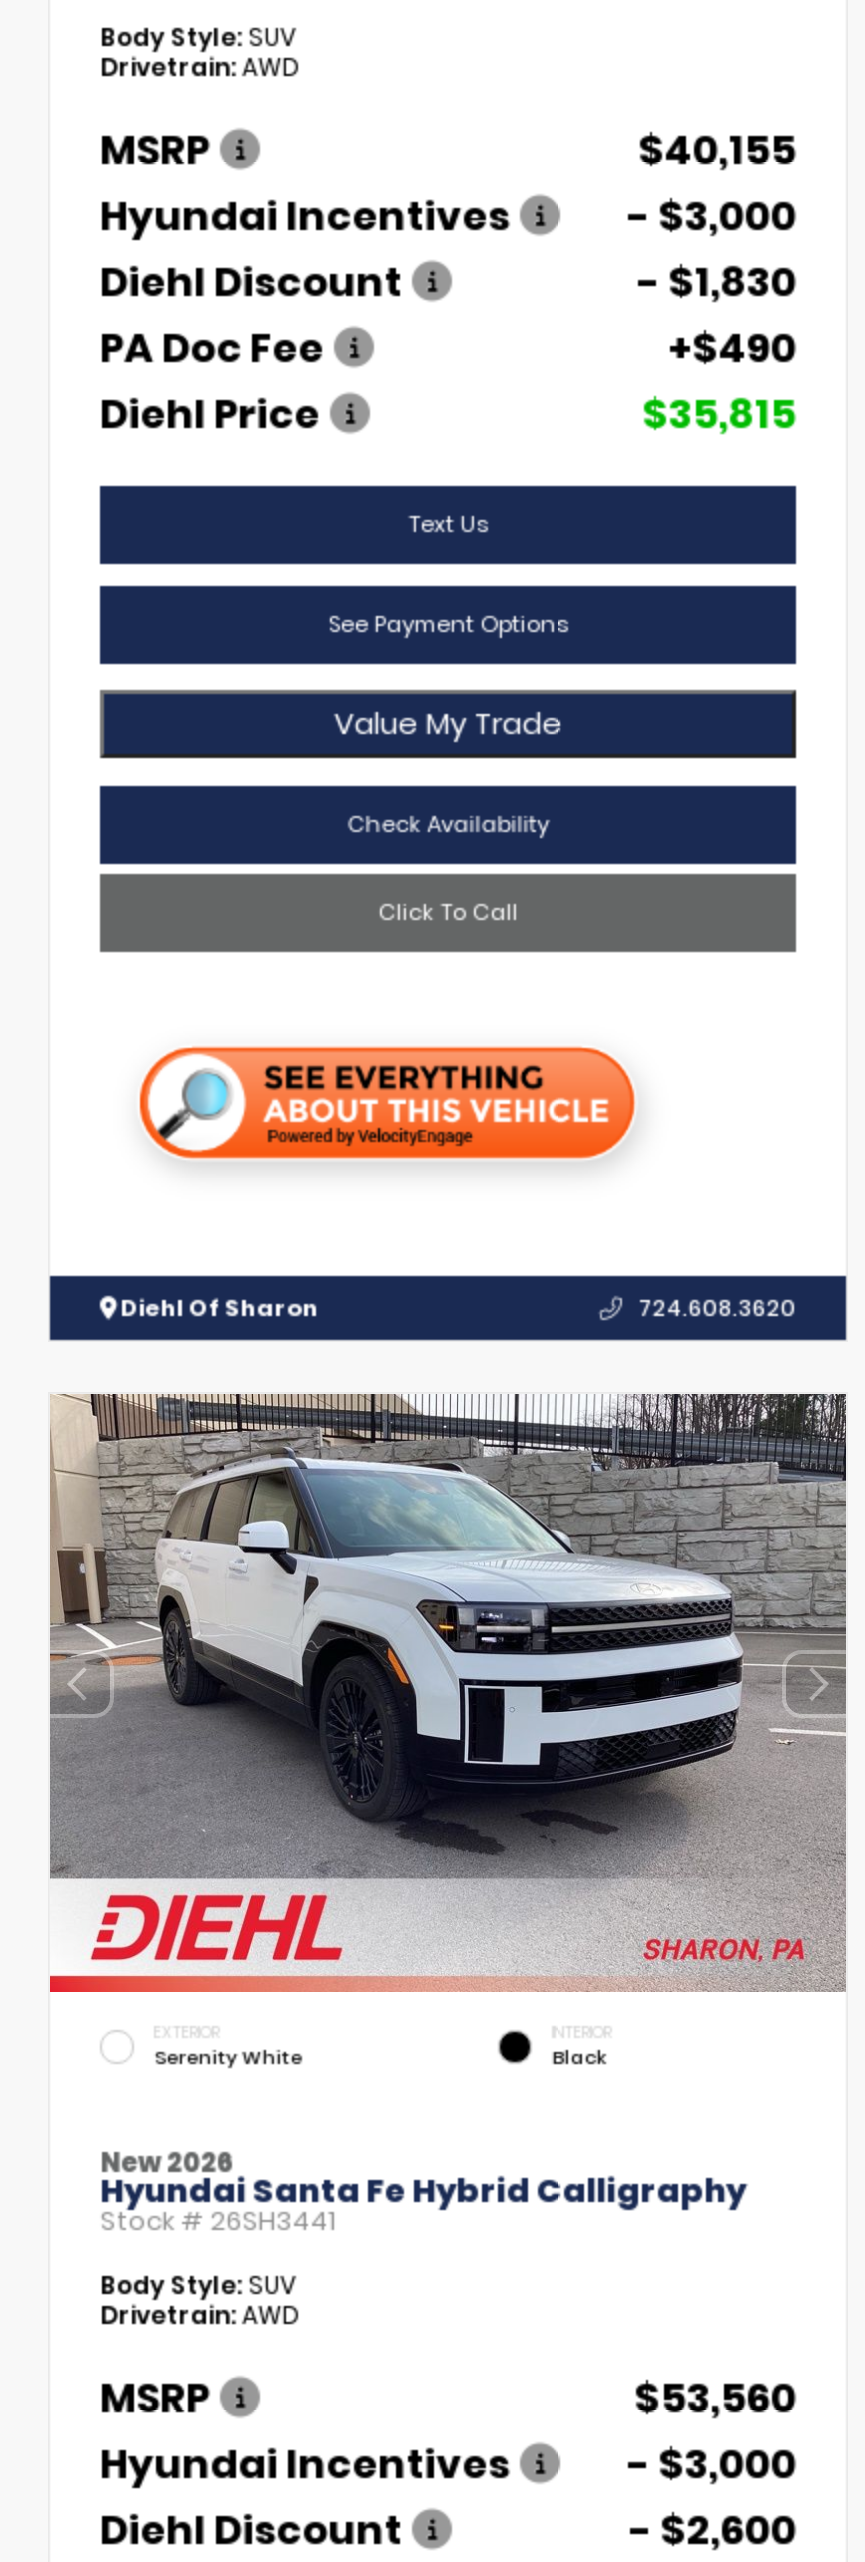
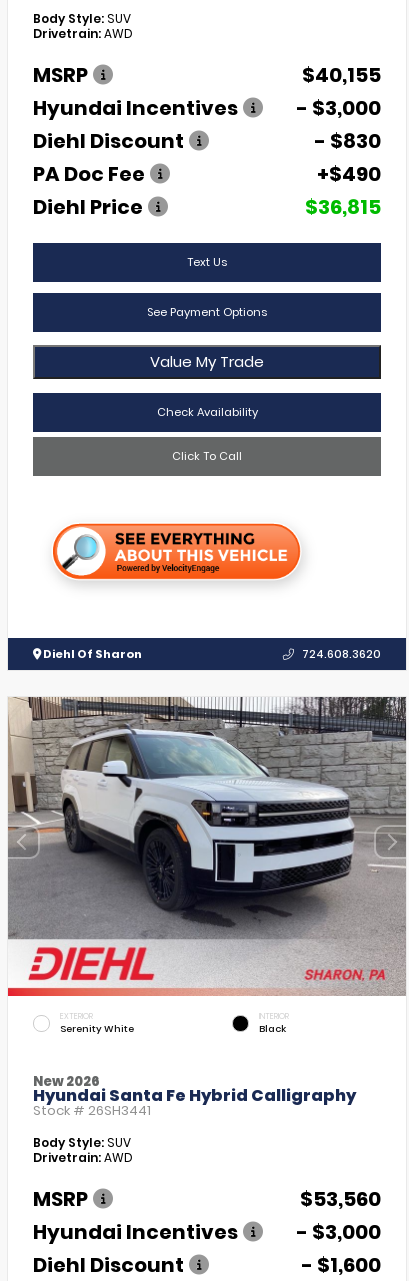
[636,254,796,310] - $1,830 -> [314,127,381,155] - $830
[642,386,796,442] $35,815 -> [305,193,381,221] $36,815
[628,2501,796,2557] - $2,600 -> [301,1251,381,1279] - $1,600

